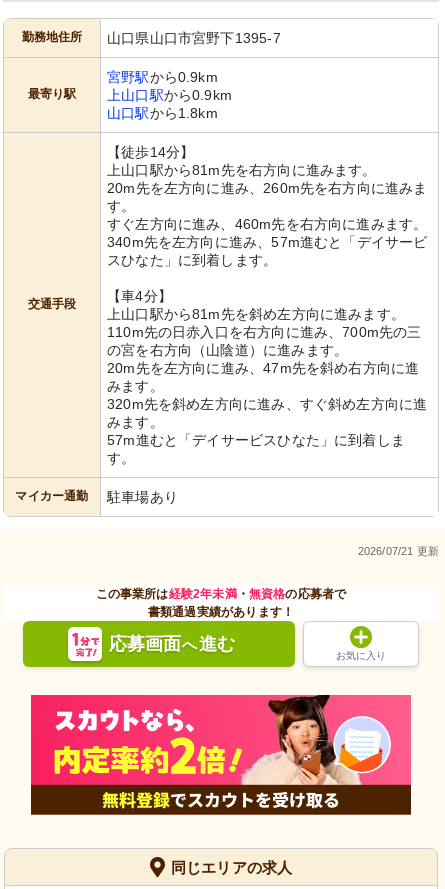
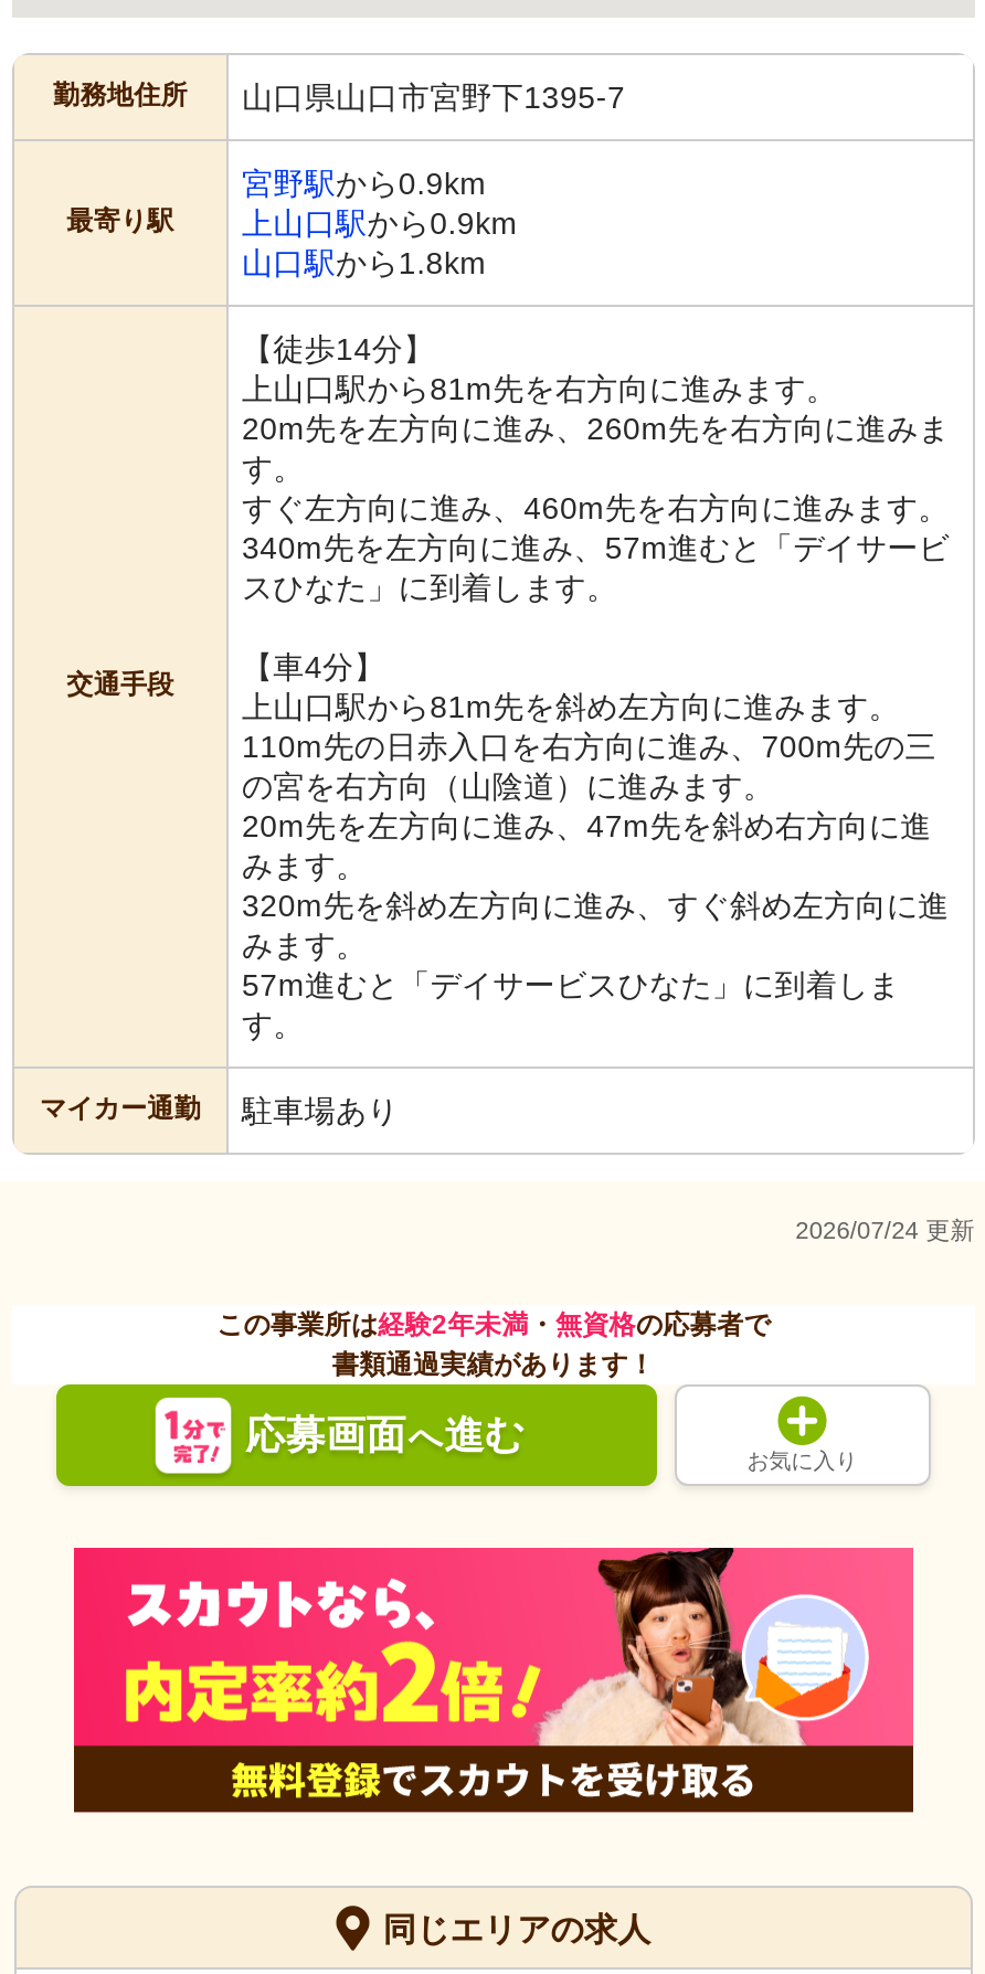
[358,545,439,557] 2026/07/21 更新 -> [796,1217,975,1244] 2026/07/24 更新

